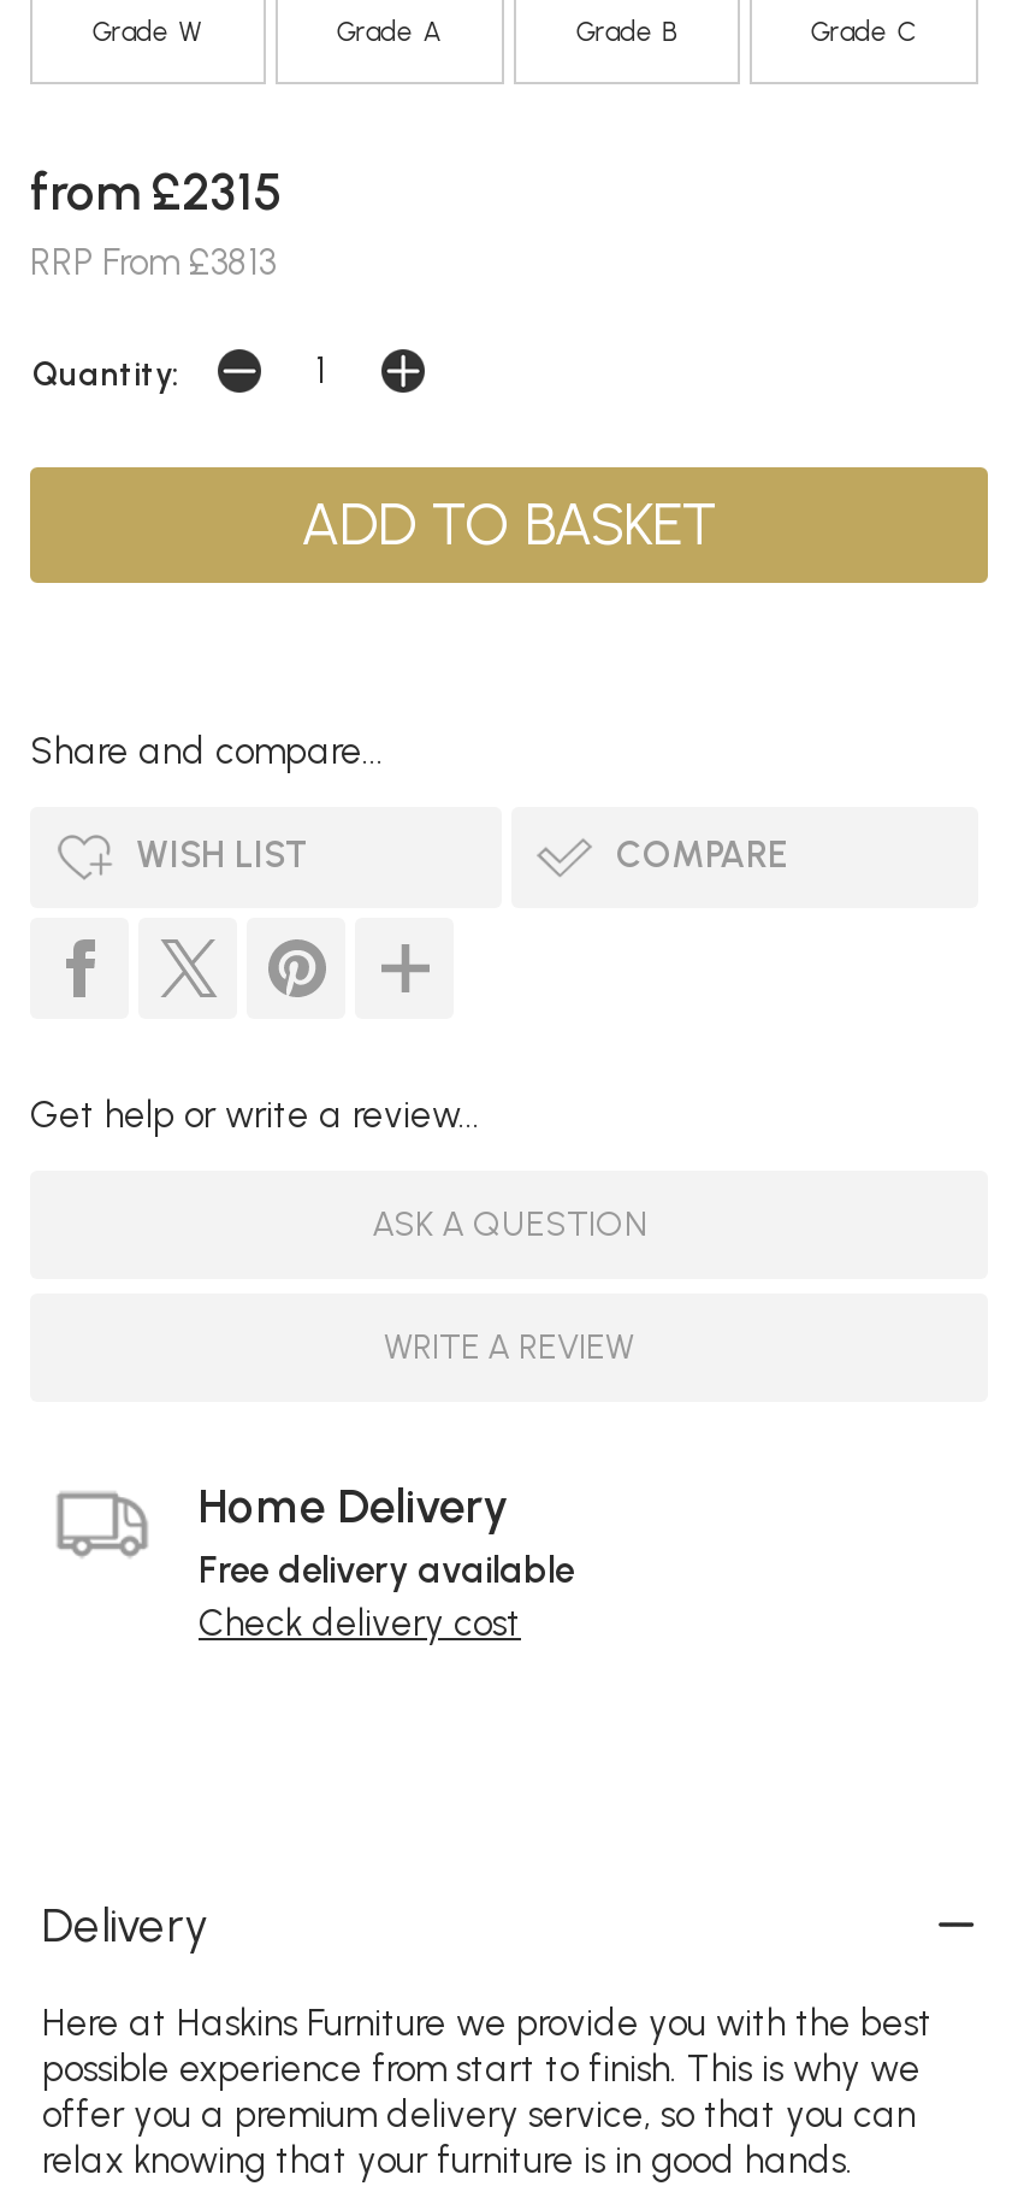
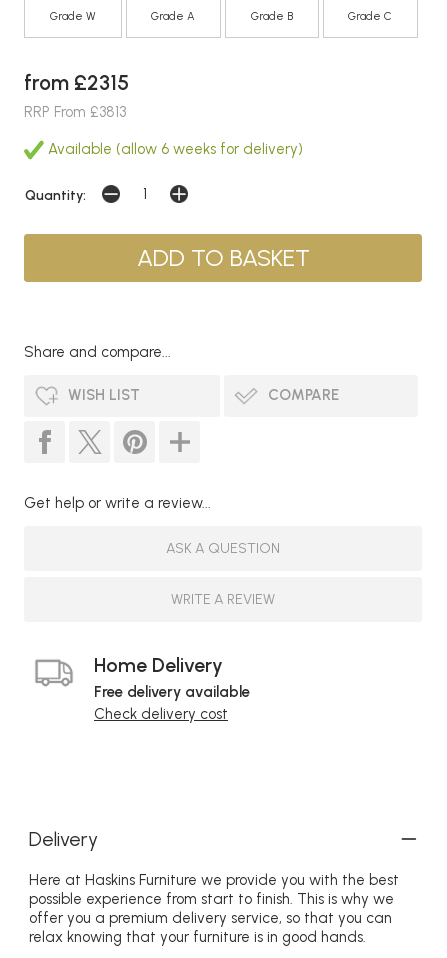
none -> [44,140,303,158] Available (allow 6 weeks for delivery)

